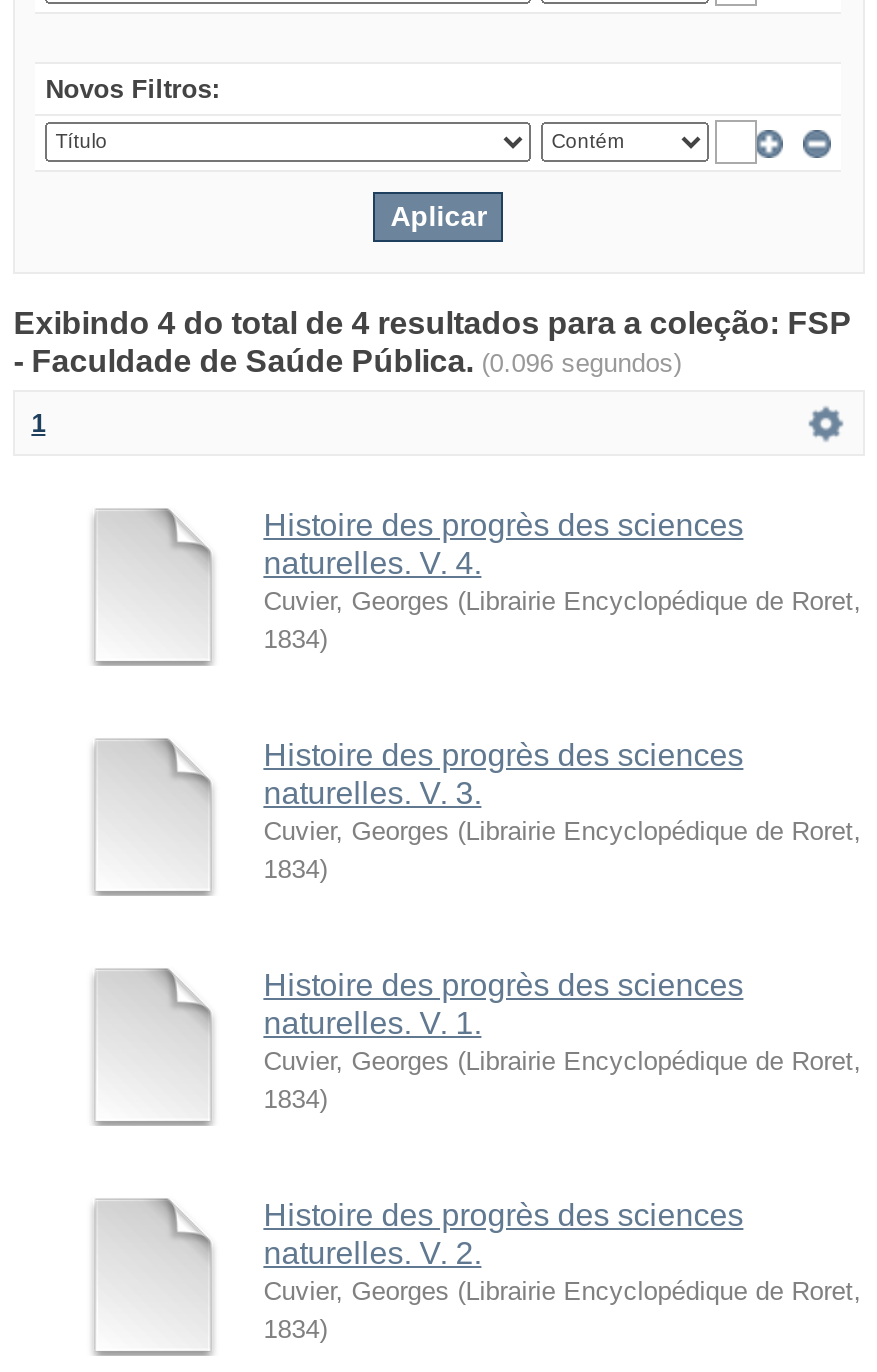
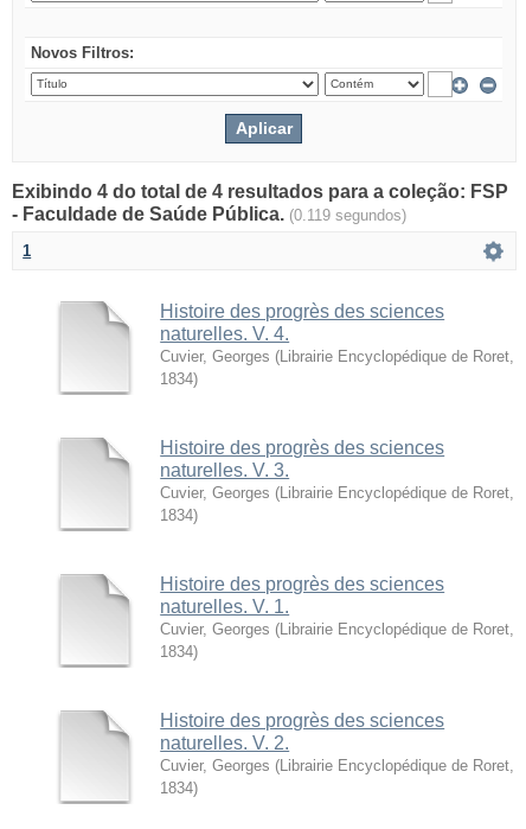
[13,344,681,378] - Faculdade de Saúde Pública. (0.096 segundos) -> [12,204,407,224] - Faculdade de Saúde Pública. (0.119 segundos)

